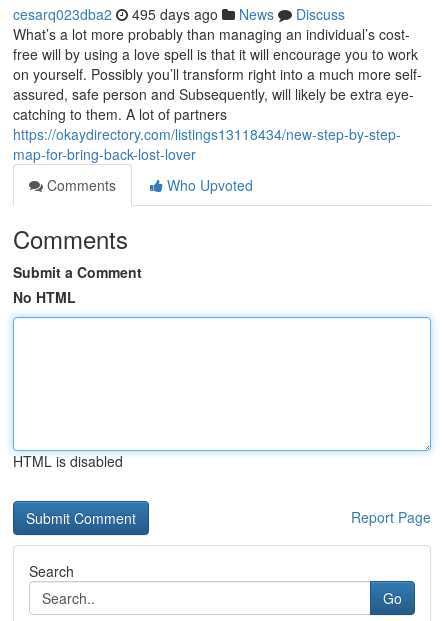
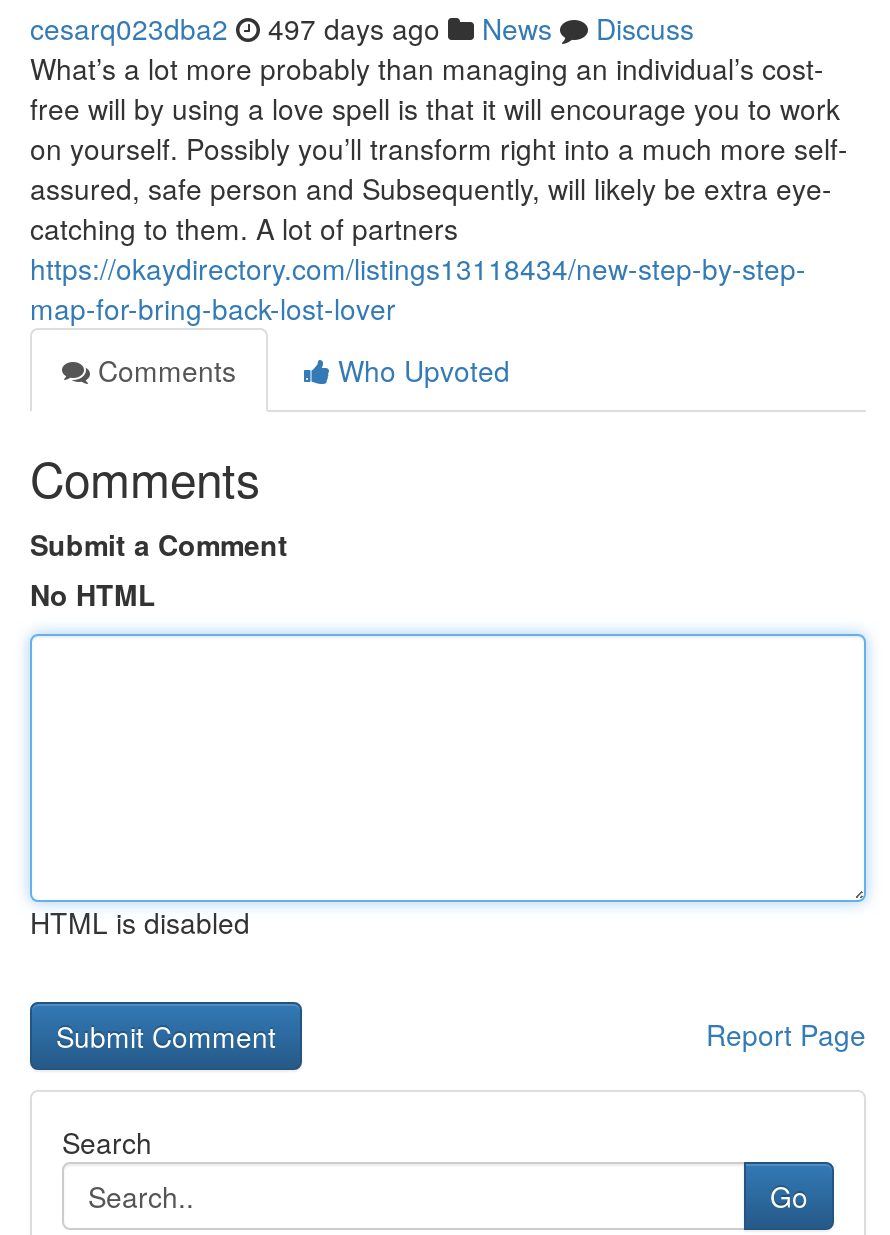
[13,4,345,24] cesarq023dba2 495 days ago News Discuss -> [30,8,694,48] cesarq023dba2 497 days ago News Discuss

